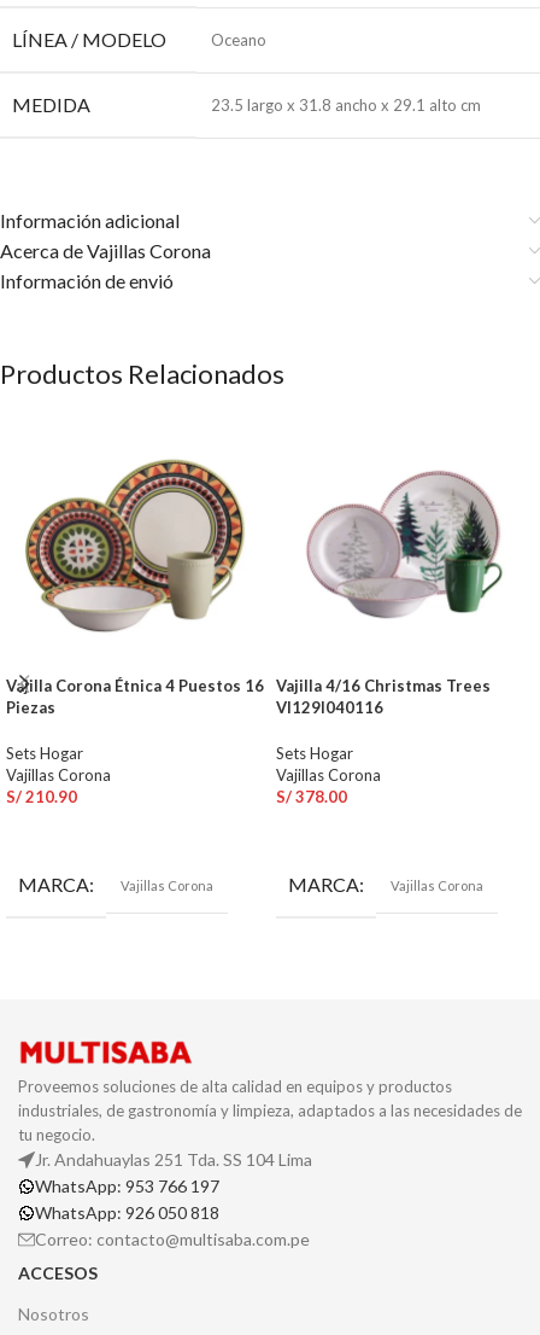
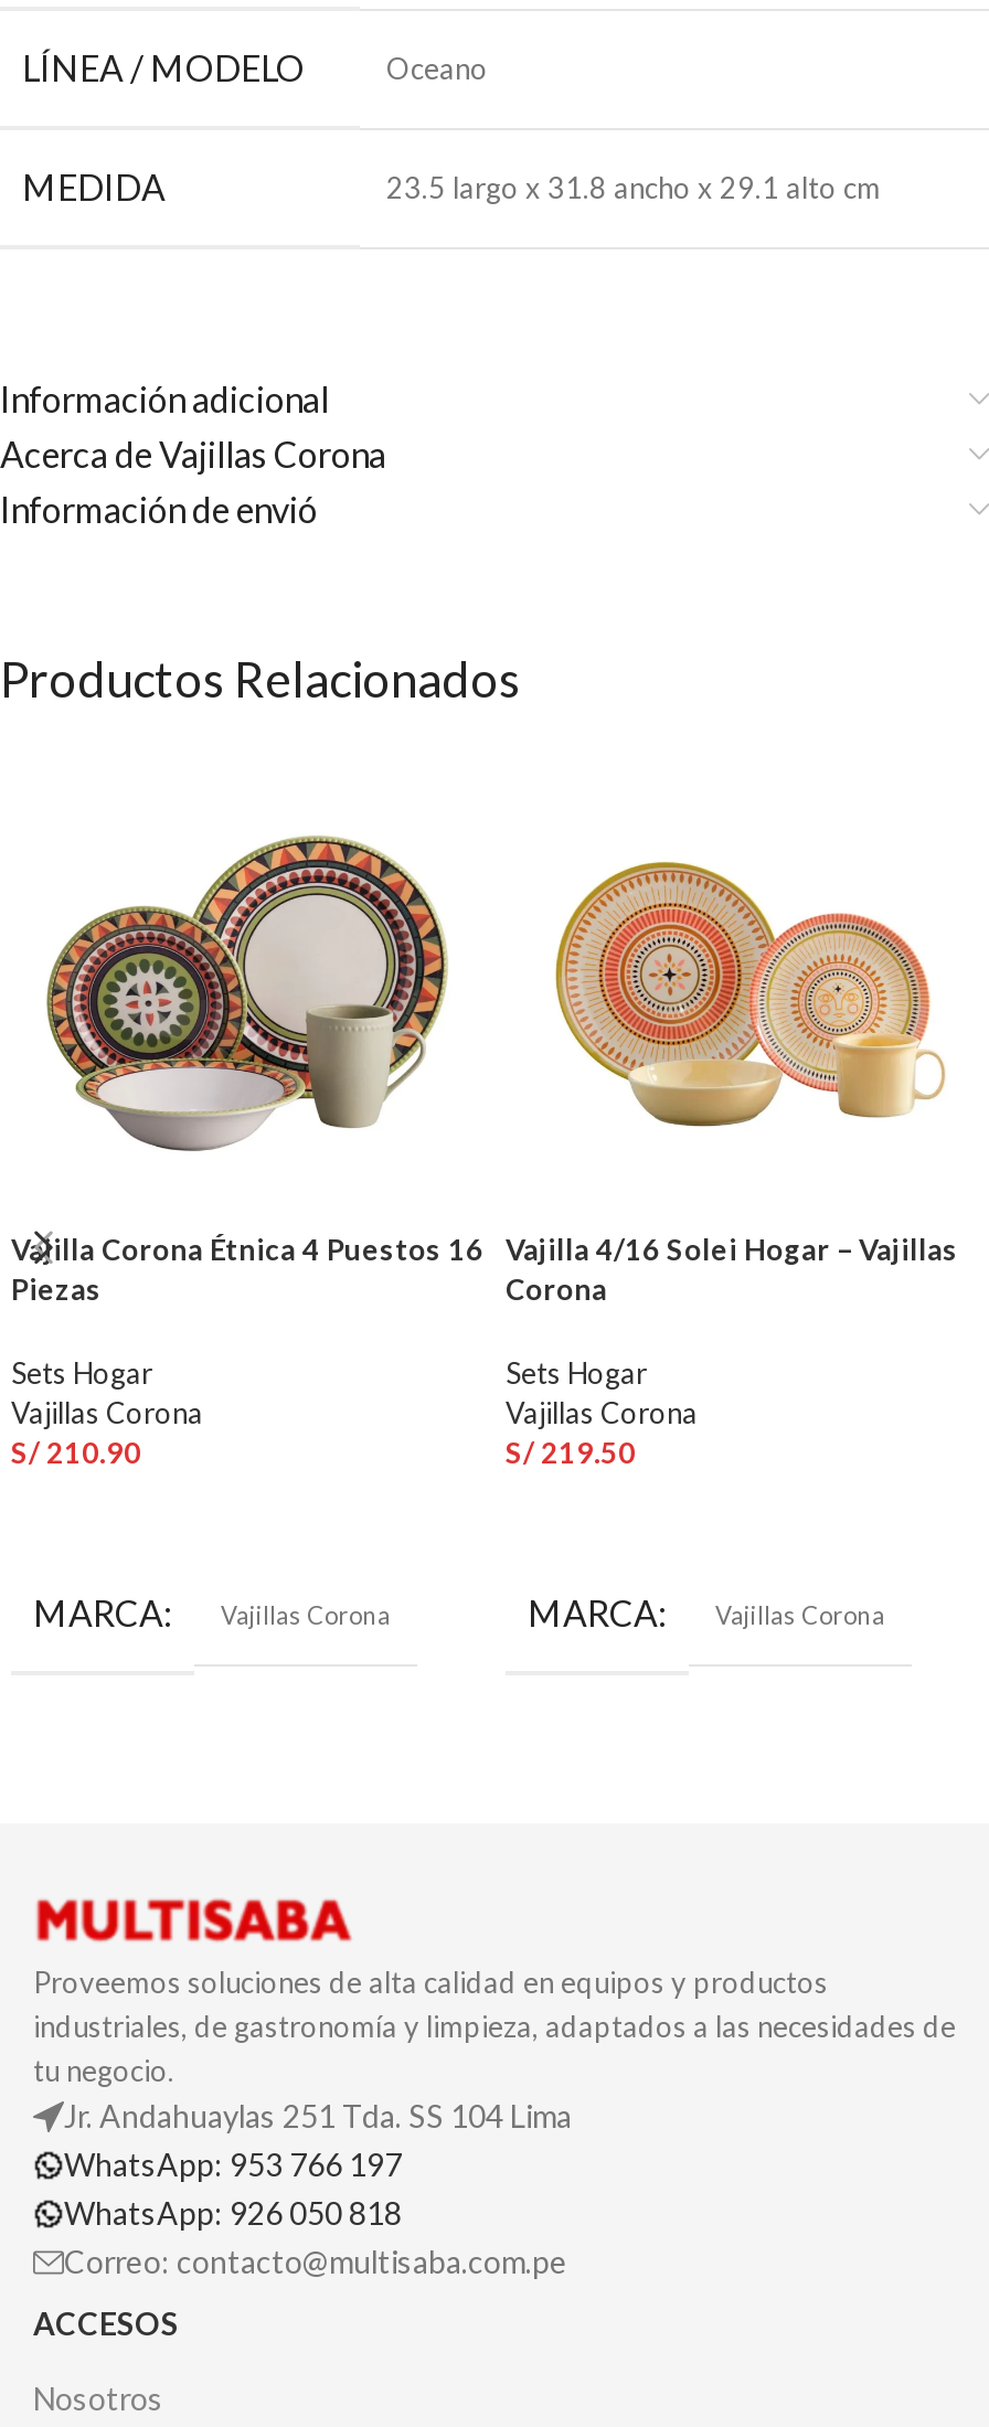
[304,470,516,619] [image] -> [552,856,947,1128] [image]
[276,676,491,717] Vajilla 4/16 Christmas Trees | Vl129I040116 -> [506,1232,958,1307] Vajilla 4/16 Solei Hogar – Vajillas | Corona
[276,787,347,806] S/ 378.00 -> [506,1435,636,1470] S/ 219.50

